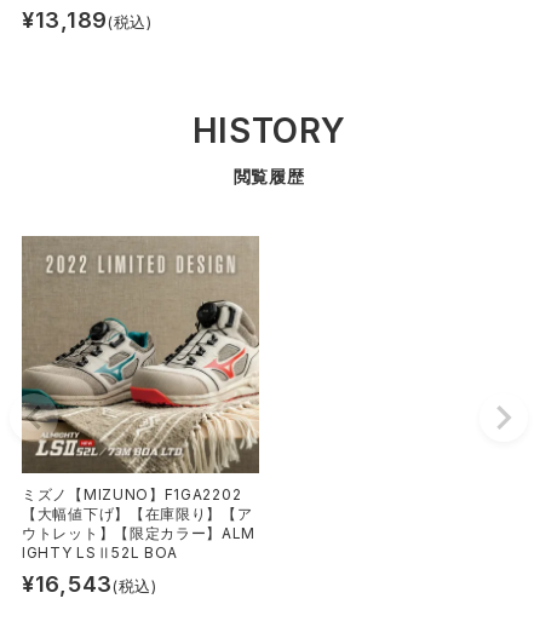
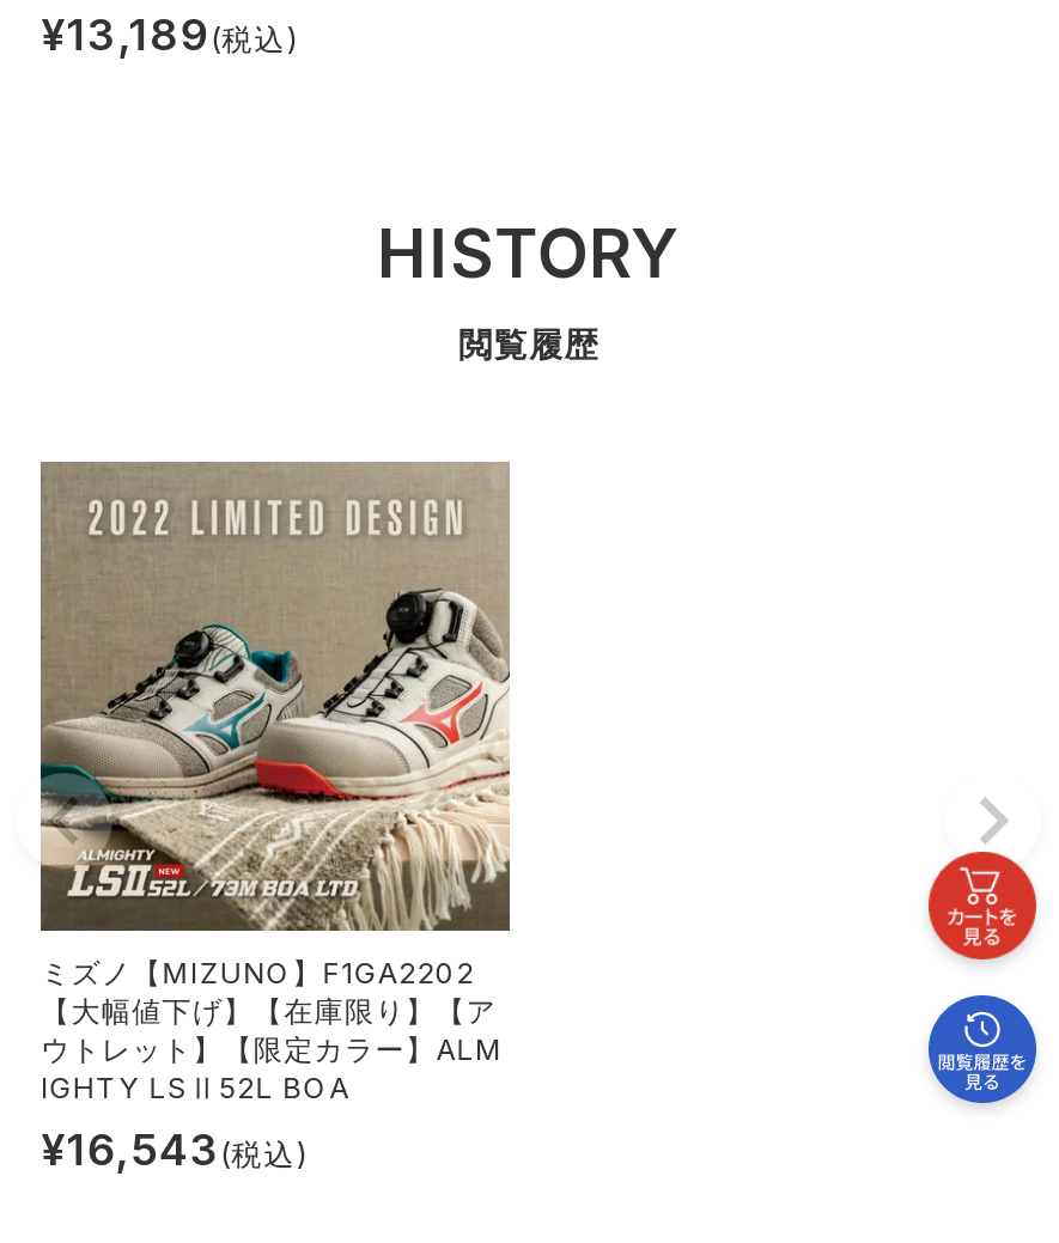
none -> [926,849,1039,964] [image]
none -> [926,993,1039,1108] [image]

